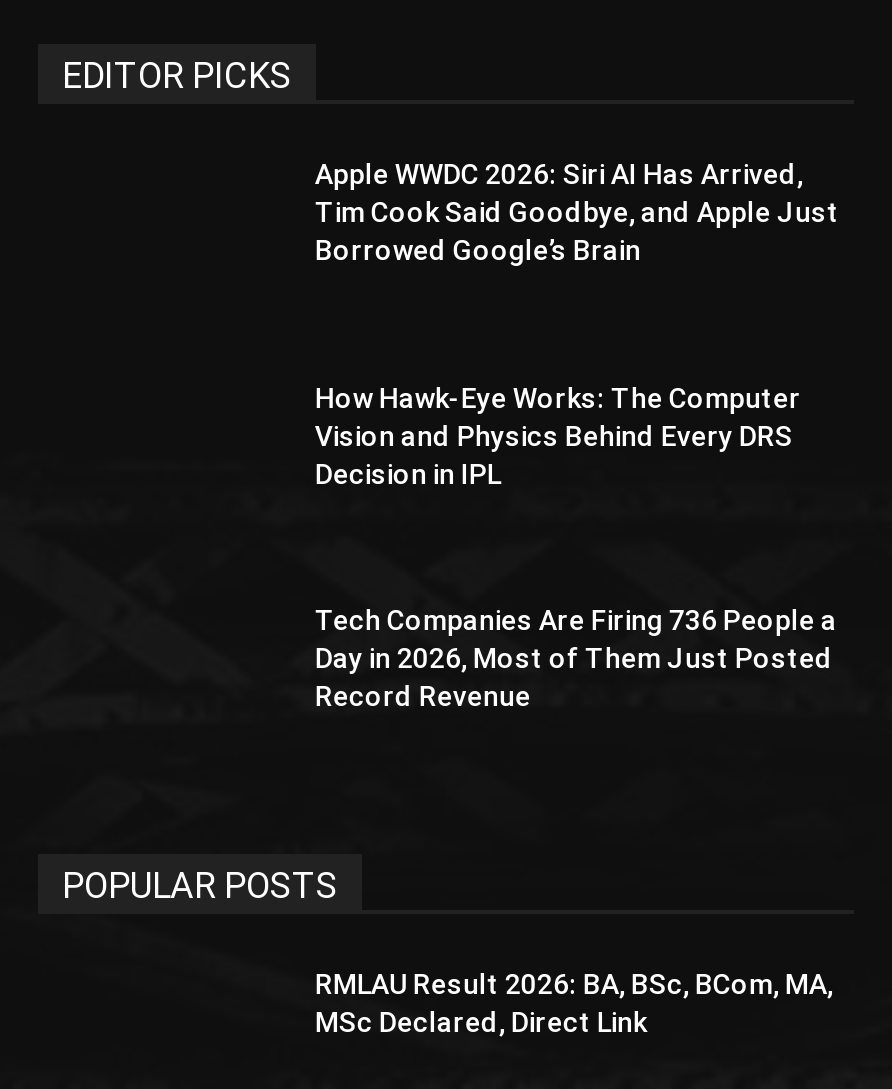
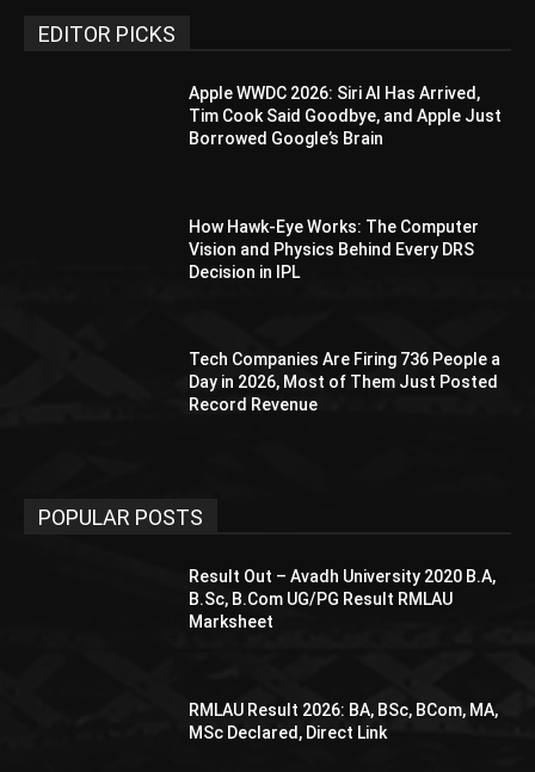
none -> [189,567,496,631] Result Out – Avadh University 2020 B.A, | B.Sc, B.Com UG/PG Result RMLAU | Marksheet

